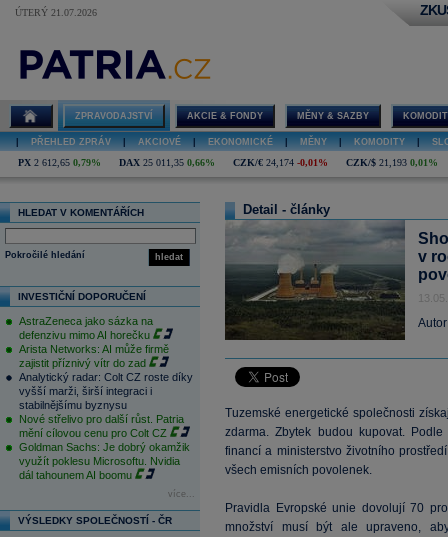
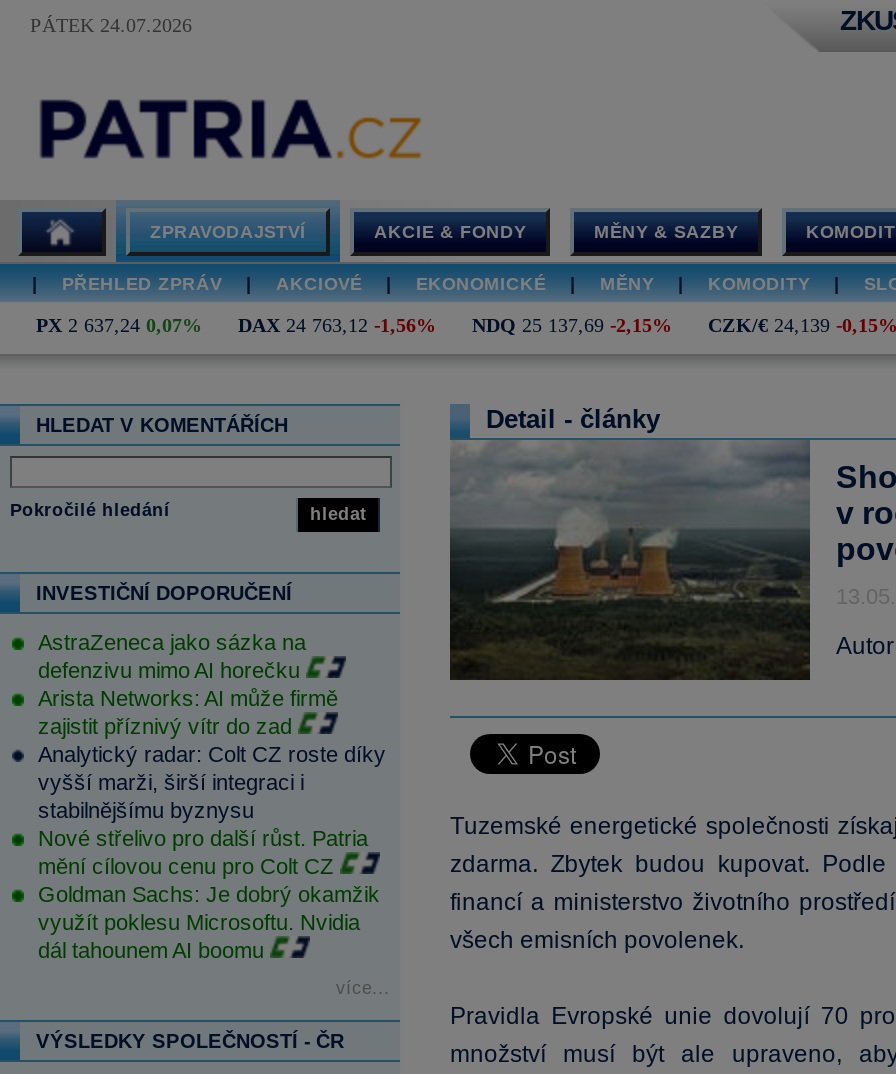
[15,7,97,18] ÚTERÝ 21.07.2026 -> [30,14,192,36] PÁTEK 24.07.2026
[18,157,438,168] PX 2 612,65 0,79% | DAX 25 011,35 0,66% | CZK/€ 24,174 -0,01% | CZK/$ 21,193 0,01% -> [36,314,896,336] PX 2 637,24 0,07% | DAX 24 763,12 -1,56% | NDQ 25 137,69 -2,15% | CZK/€ 24,139 -0,15%

